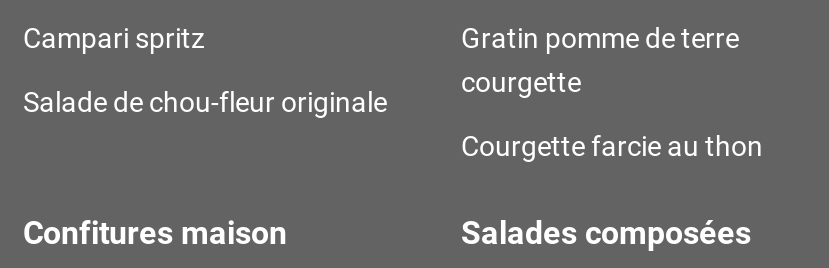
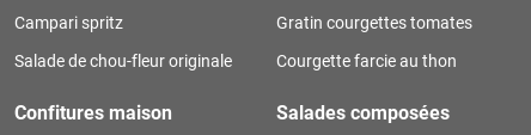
[461,19,739,101] Gratin pomme de terre | courgette -> [276,11,472,34] Gratin courgettes tomates

